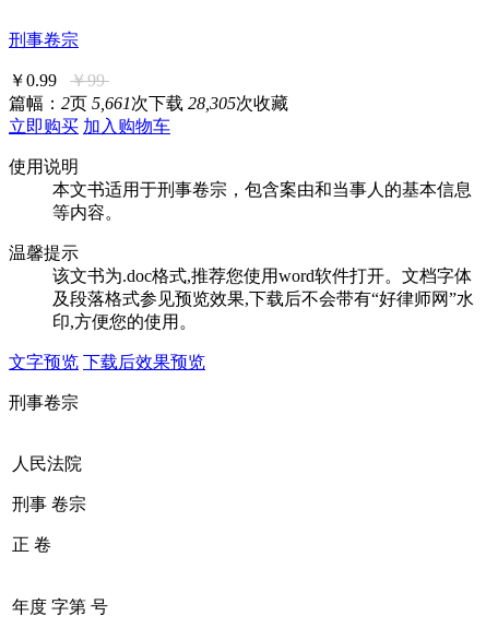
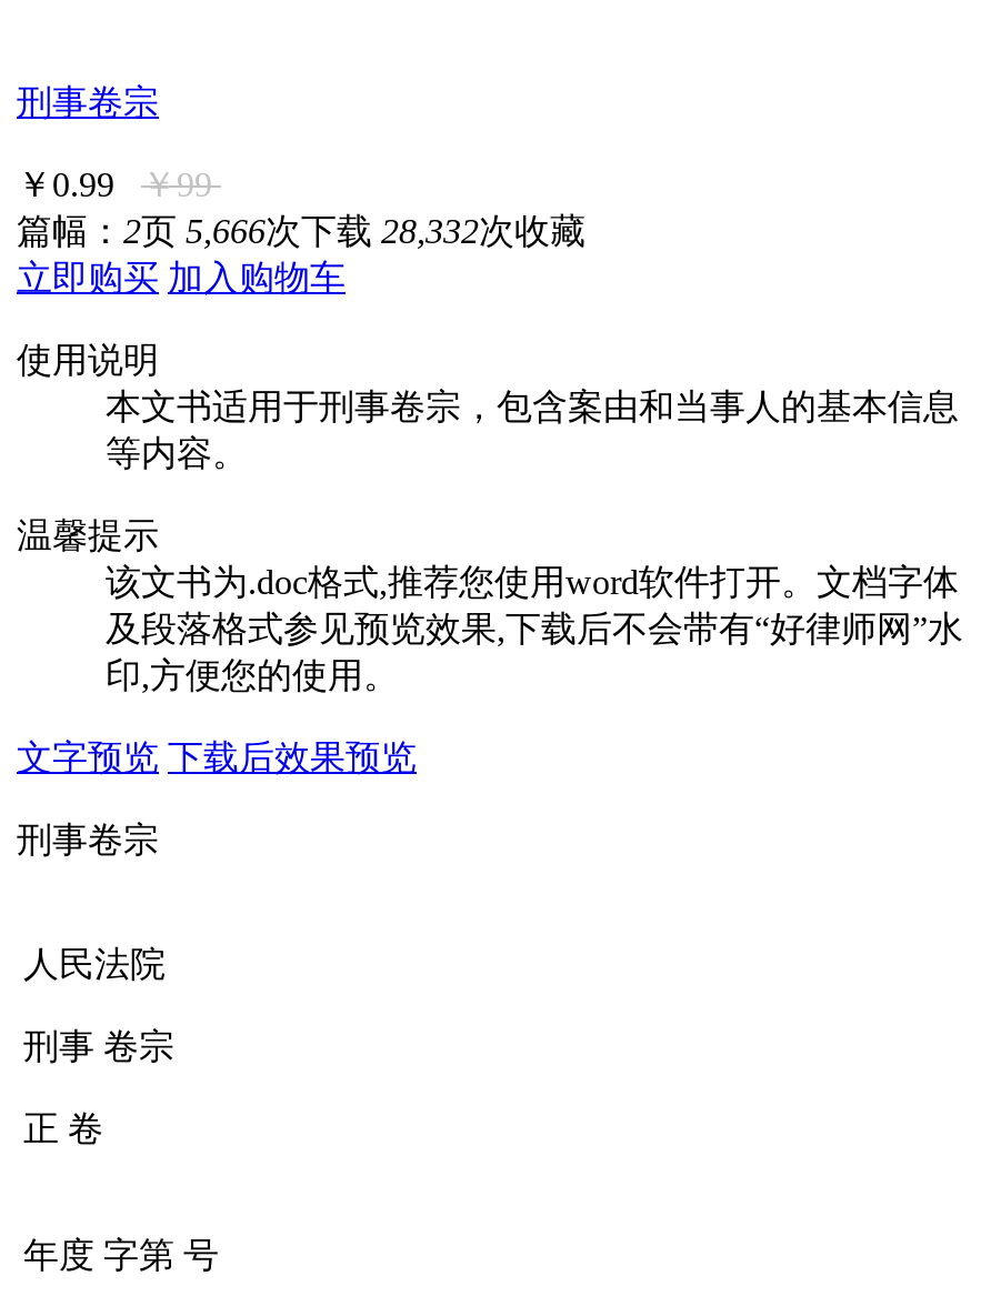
[9,94,288,112] 篇幅：2页 5,661次下载 28,305次收藏 -> [17,212,585,250] 篇幅：2页 5,666次下载 28,332次收藏

